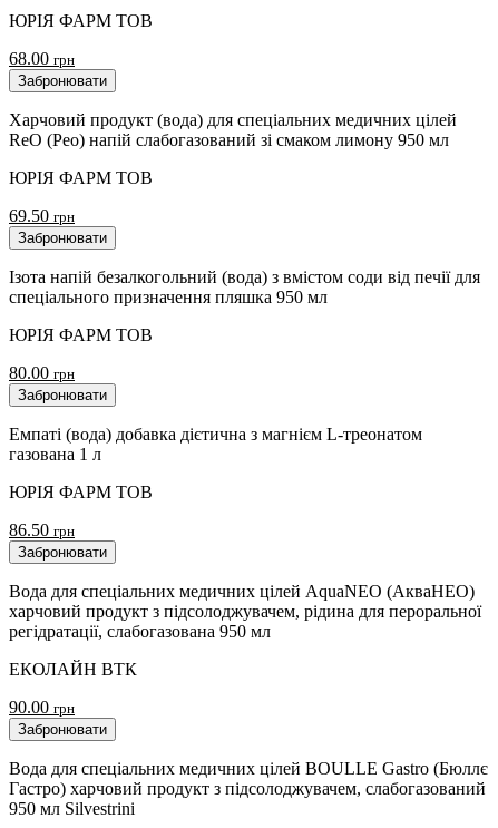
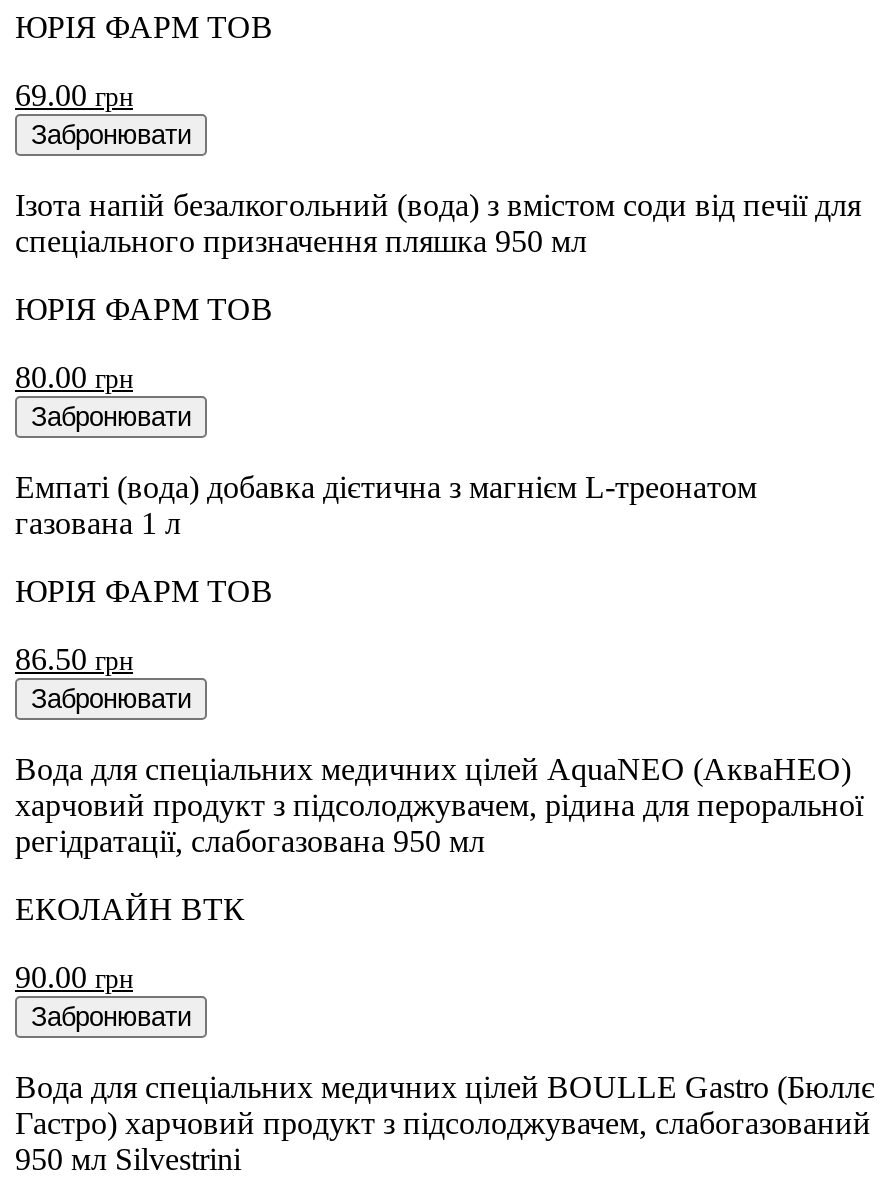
[9,49,457,225] 68.00 грн | Забронювати | Харчовий продукт (вода) для спеціальних медичних цілей | ReO (Рео) напій слабогазований зі смаком лимону 950 мл | ЮРІЯ ФАРМ ТОВ | 69.50 грн -> [15,78,133,112] 69.00 грн

